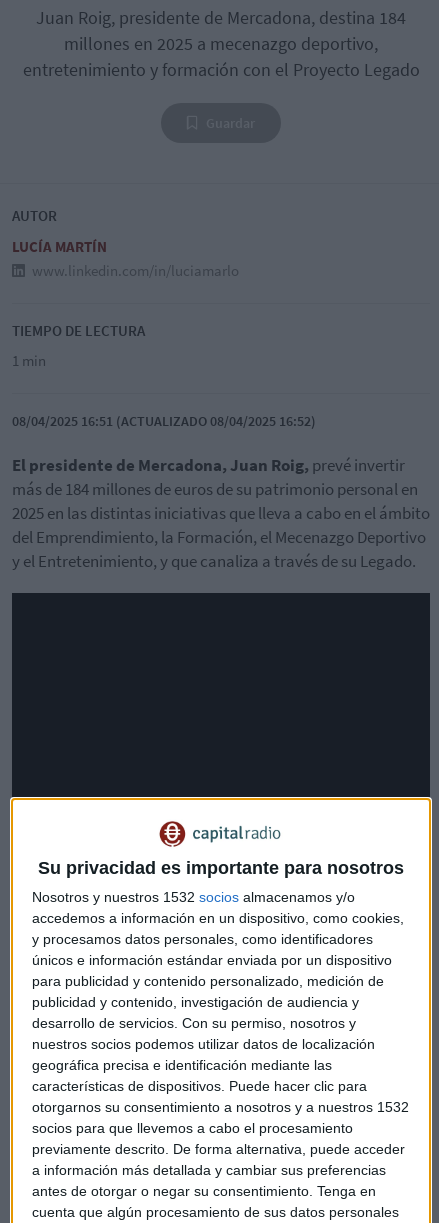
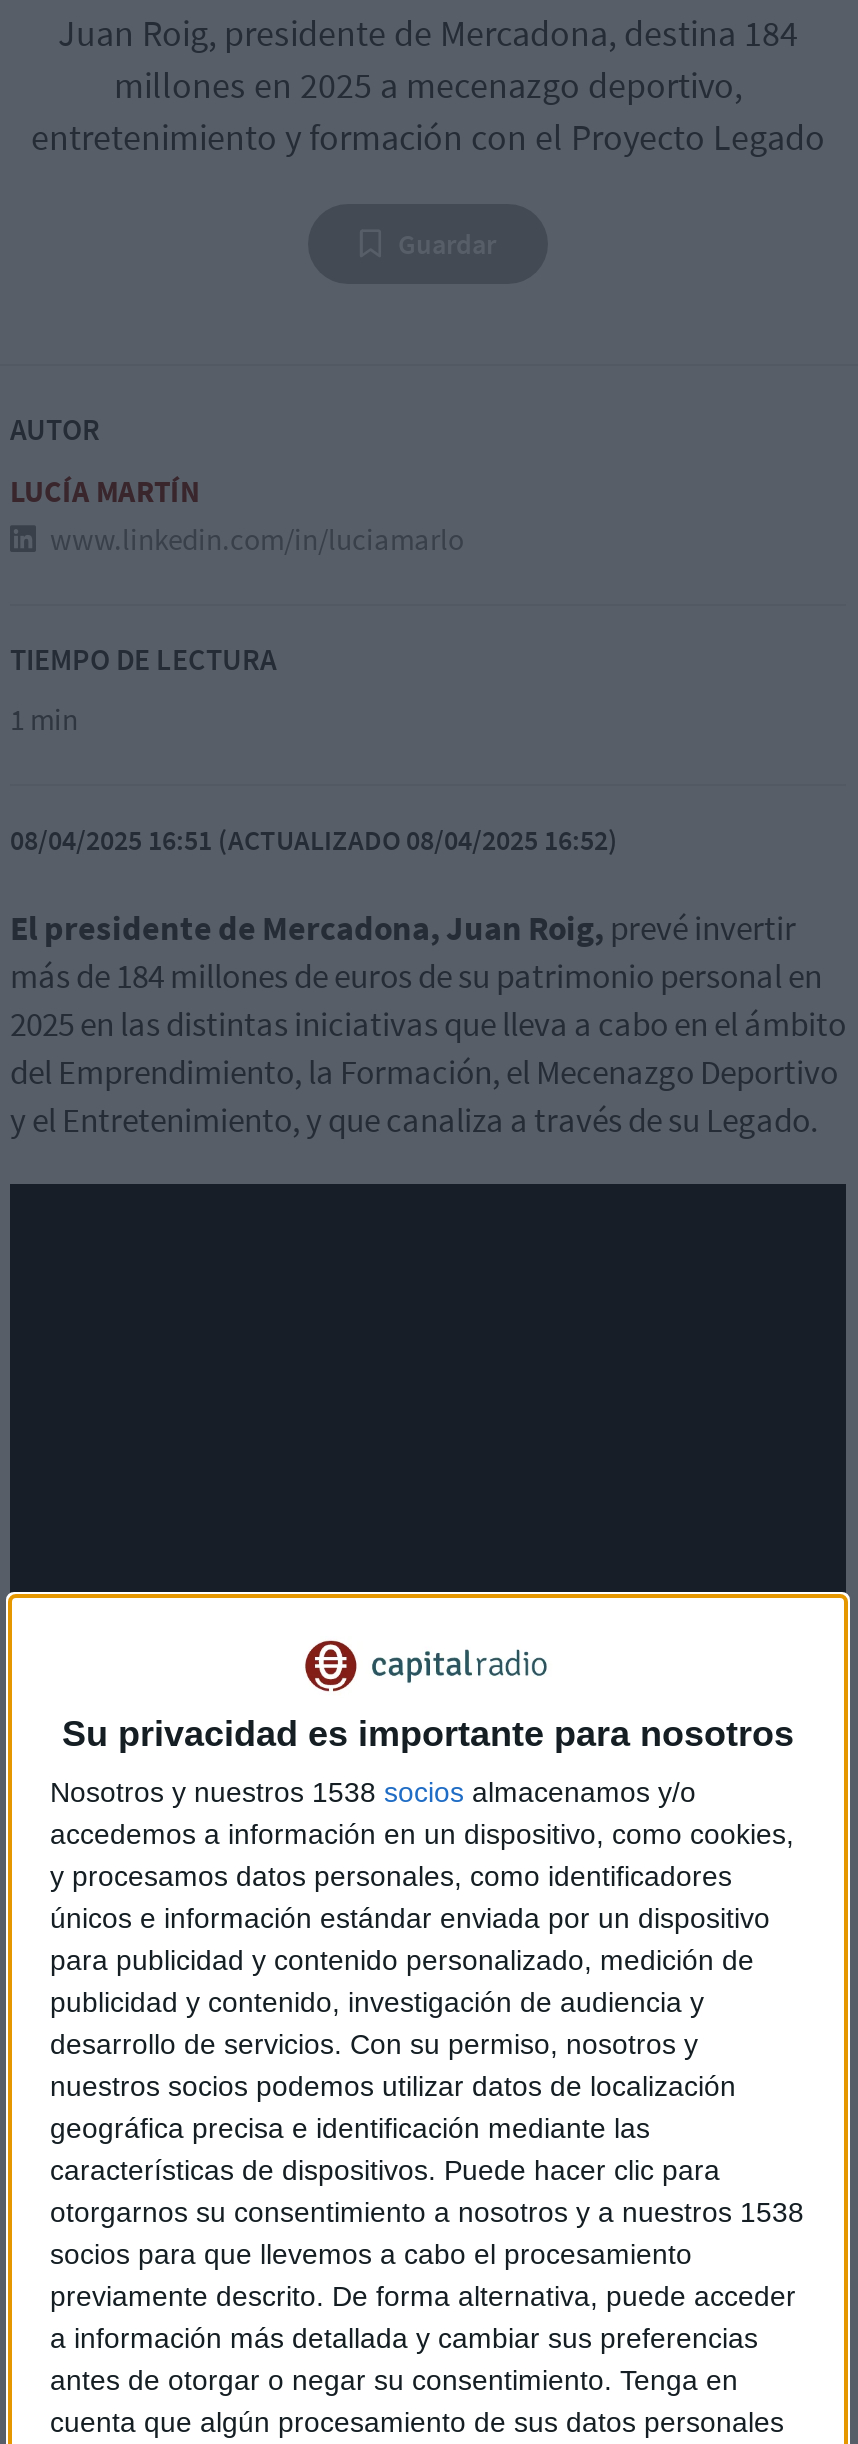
[32,889,355,905] Nosotros y nuestros 1532 socios almacenamos y/o -> [50,1776,696,1808] Nosotros y nuestros 1538 socios almacenamos y/o
[32,1099,409,1115] otorgarnos su consentimiento a nosotros y a nuestros 1532 -> [50,2196,804,2228] otorgarnos su consentimiento a nosotros y a nuestros 1538

